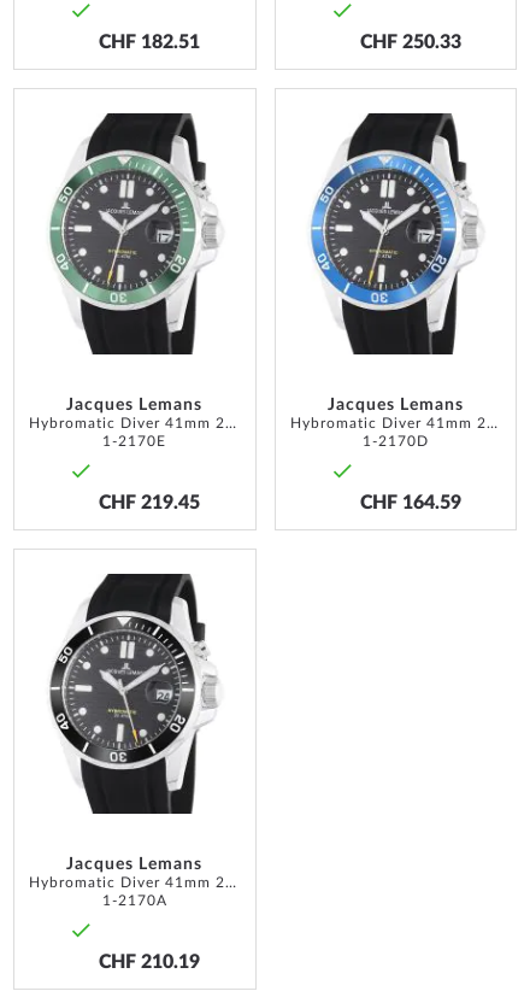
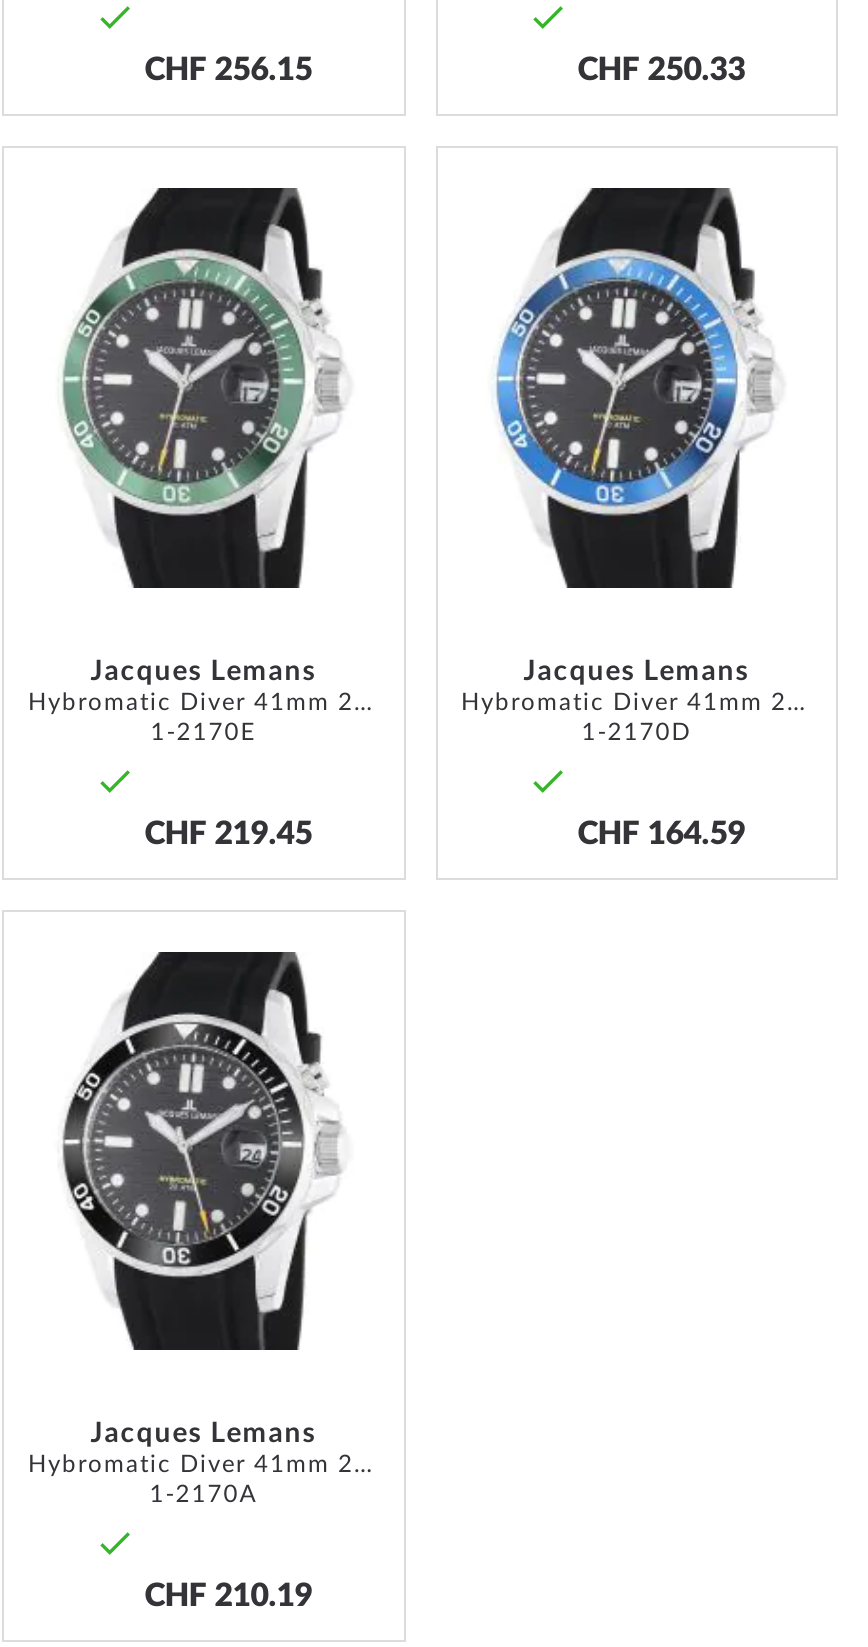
[99,33,200,52] CHF 182.51 -> [144,54,312,86] CHF 256.15

